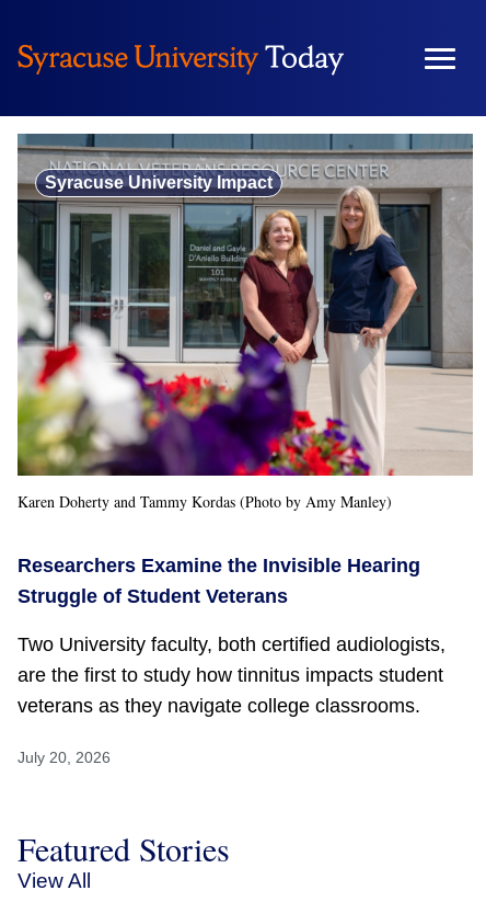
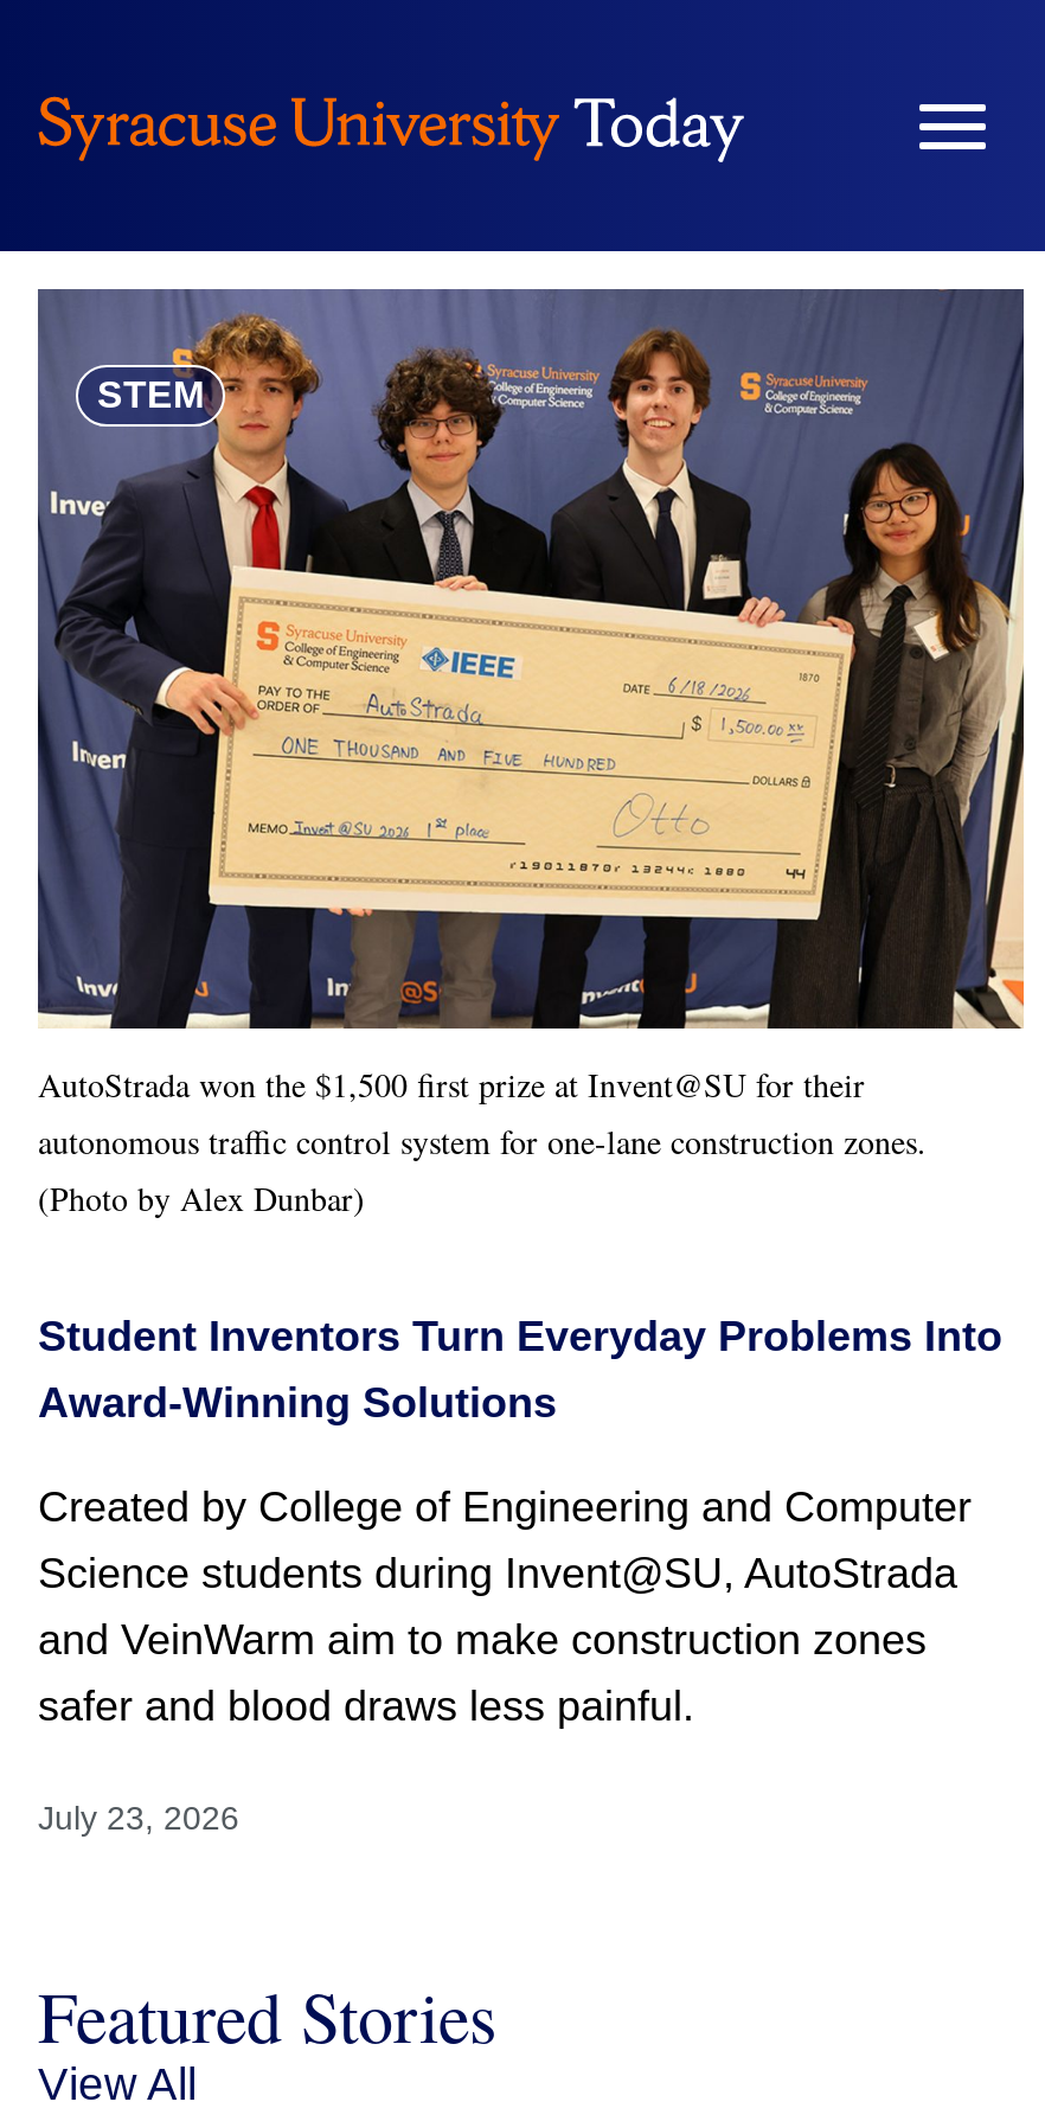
[16,134,473,477] [image] | Syracuse University Impact -> [36,289,1026,1031] [image] | STEM
[18,491,392,512] Karen Doherty and Tammy Kordas (Photo by Amy Manley) -> [38,1062,927,1220] AutoStrada won the $1,500 first prize at Invent@SU for their | autonomous traffic control system for one-lane construction zones. | (Photo by Alex Dunbar)
[18,555,420,607] Researchers Examine the Invisible Hearing | Struggle of Student Veterans -> [38,1313,1002,1427] Student Inventors Turn Everyday Problems Into | Award-Winning Solutions
[18,633,445,717] Two University faculty, both certified audiologists, | are the first to study how tinnitus impacts student | veterans as they navigate college classrooms. -> [38,1484,972,1730] Created by College of Engineering and Computer | Science students during Invent@SU, AutoStrada | and VeinWarm aim to make construction zones | safer and blood draws less painful.
[18,749,111,766] July 20, 2026 -> [38,1799,239,1837] July 23, 2026

